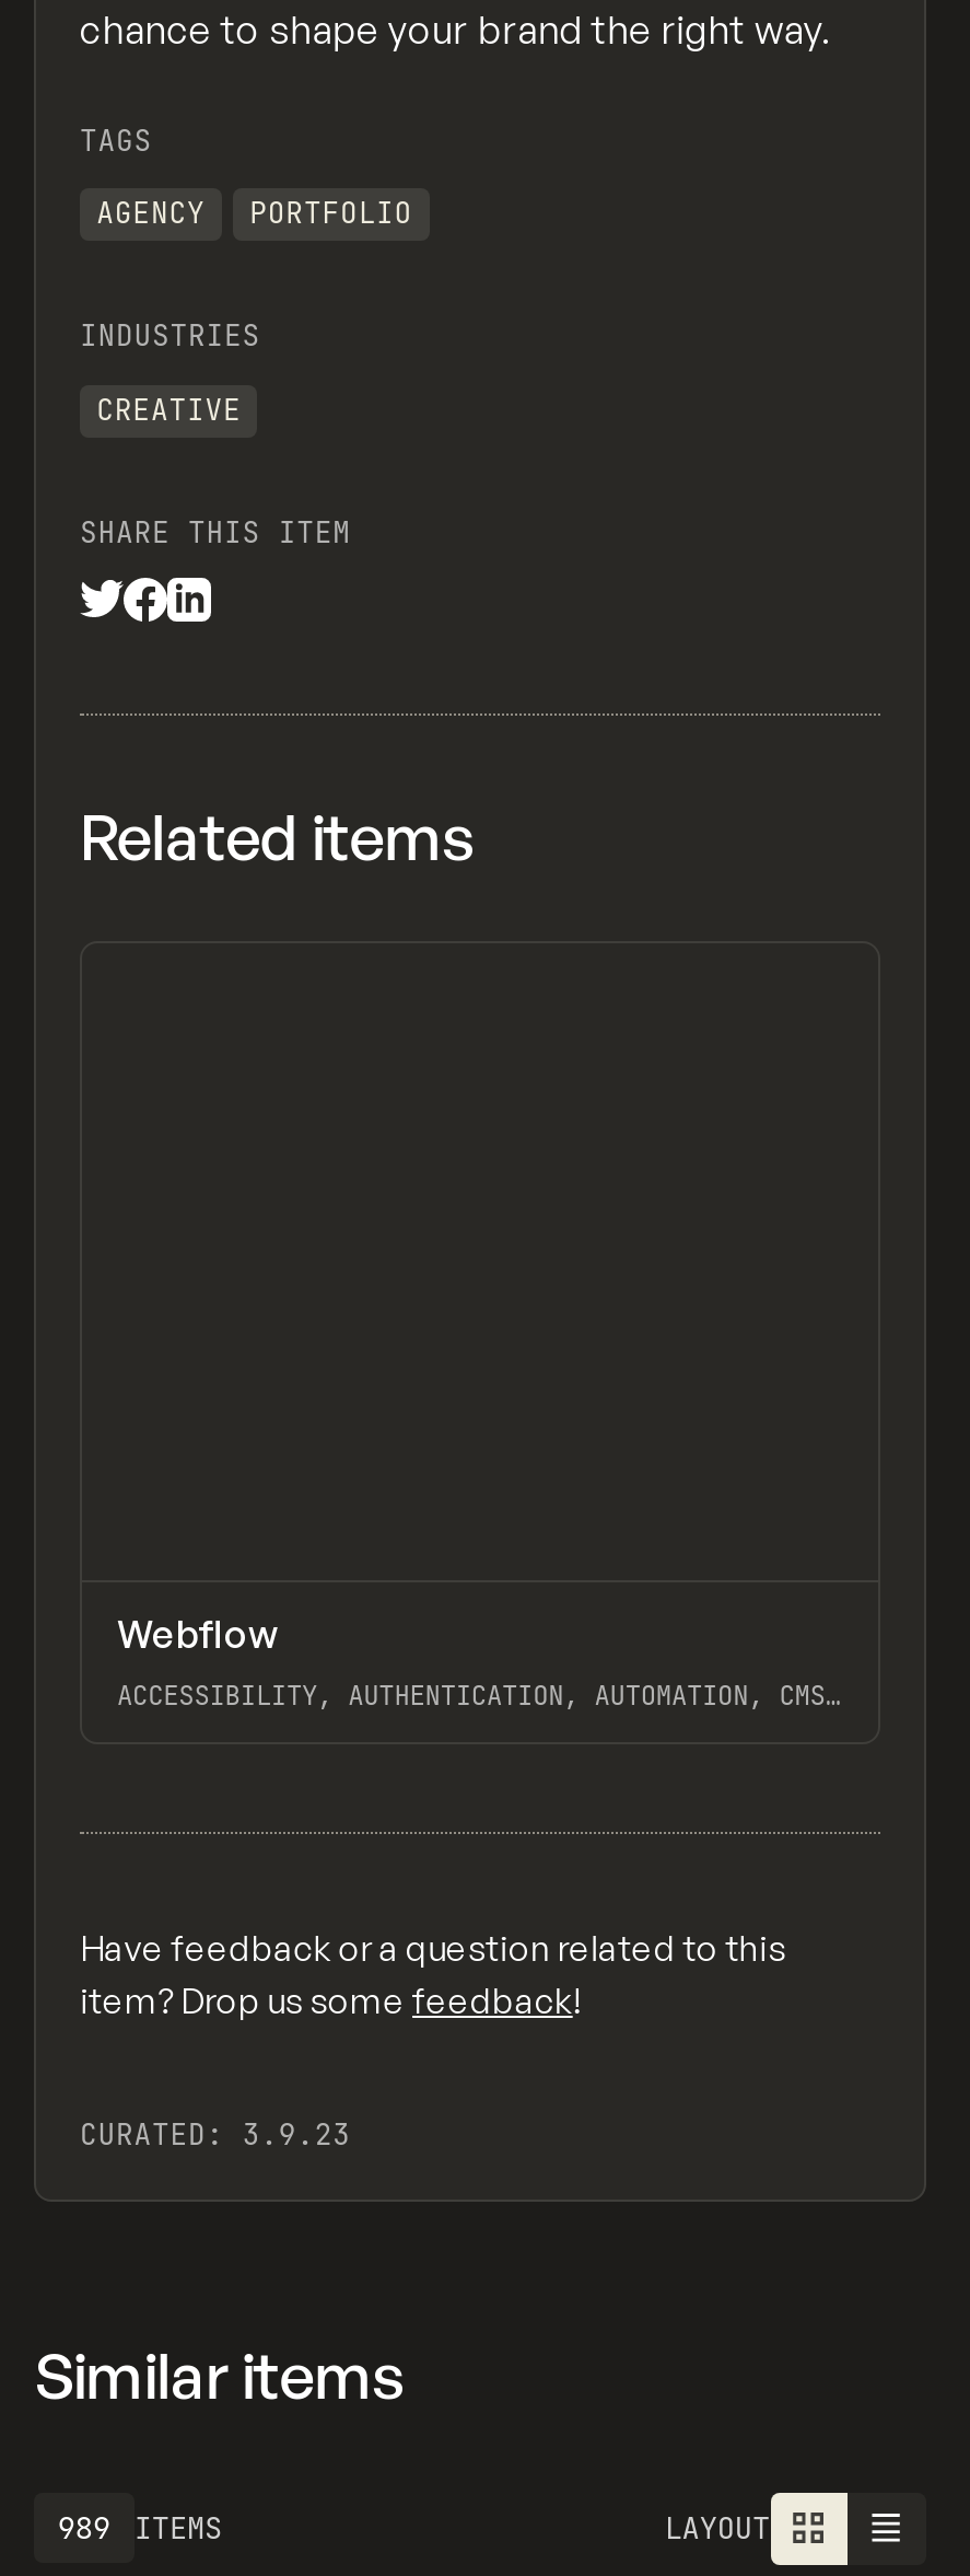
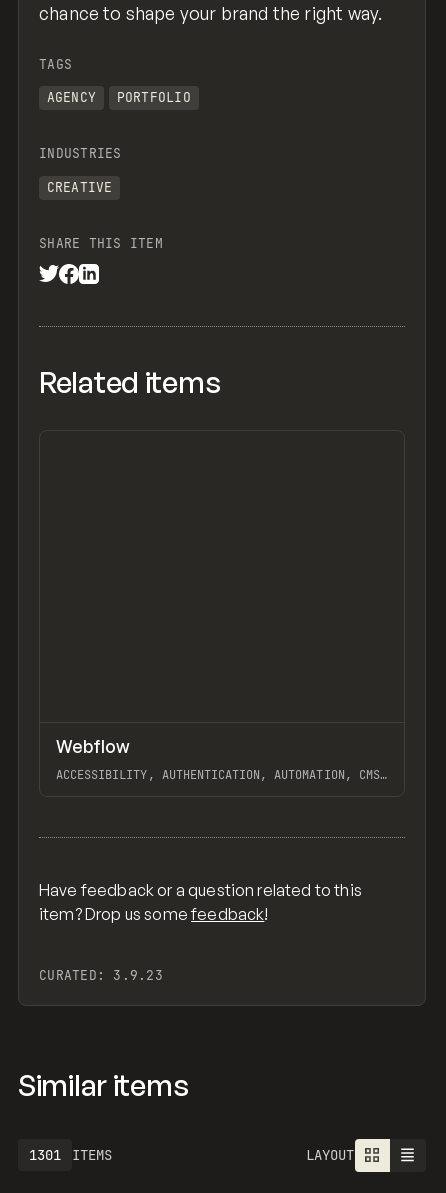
[58,2507,222,2548] 989 ITEMS -> [29,1146,112,1164] 1301 ITEMS

